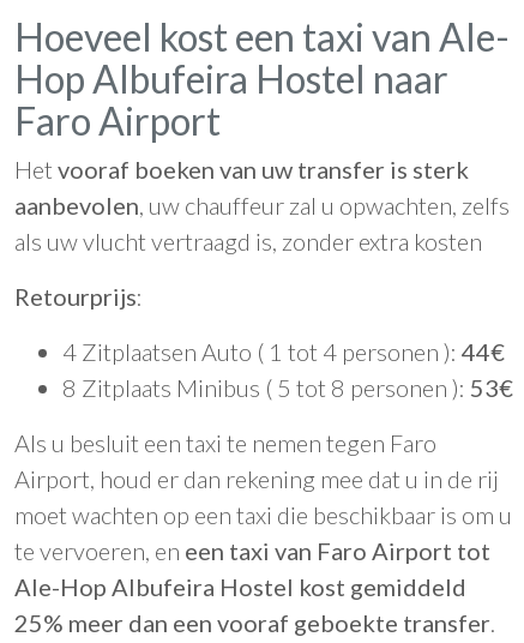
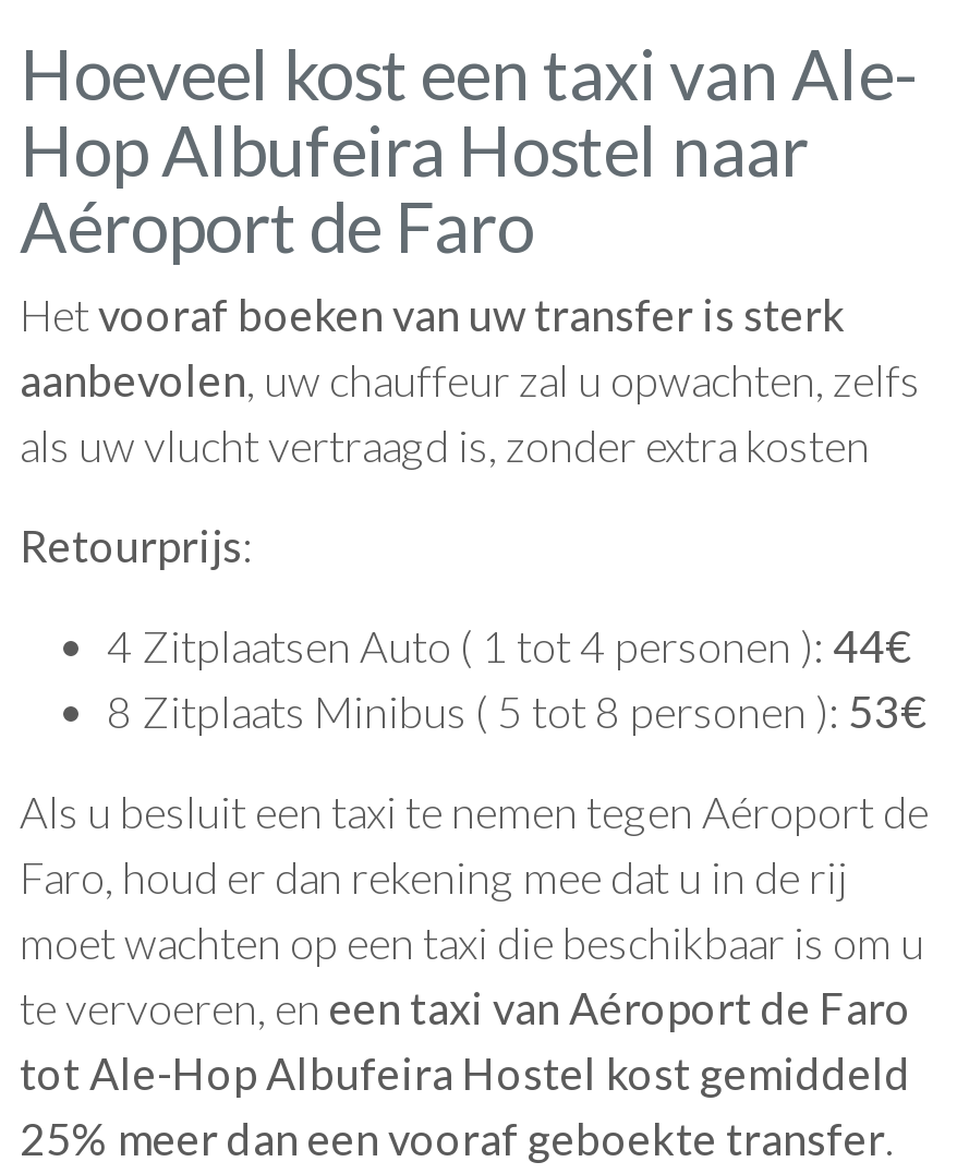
[14,98,221,144] Faro Airport -> [20,184,534,269] Aéroport de Faro
[14,429,499,494] Als u besluit een taxi te nemen tegen Faro | Airport, houd er dan rekening mee dat u in de rij -> [20,786,929,903] Als u besluit een taxi te nemen tegen Aéroport de | Faro, houd er dan rekening mee dat u in de rij
[14,537,490,601] te vervoeren, en een taxi van Faro Airport tot | Ale-Hop Albufeira Hostel kost gemiddeld -> [20,982,911,1100] te vervoeren, en een taxi van Aéroport de Faro | tot Ale-Hop Albufeira Hostel kost gemiddeld

